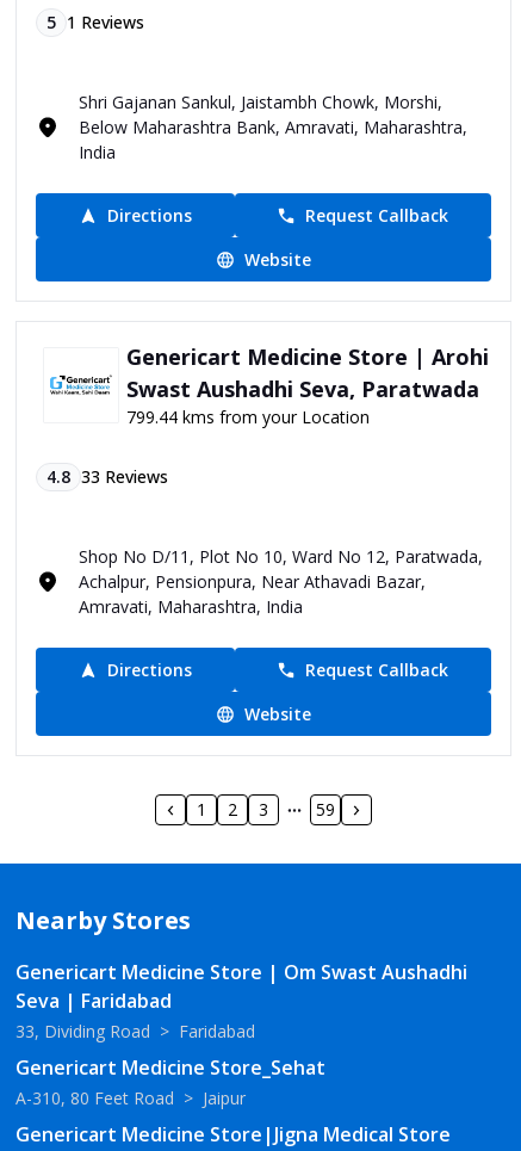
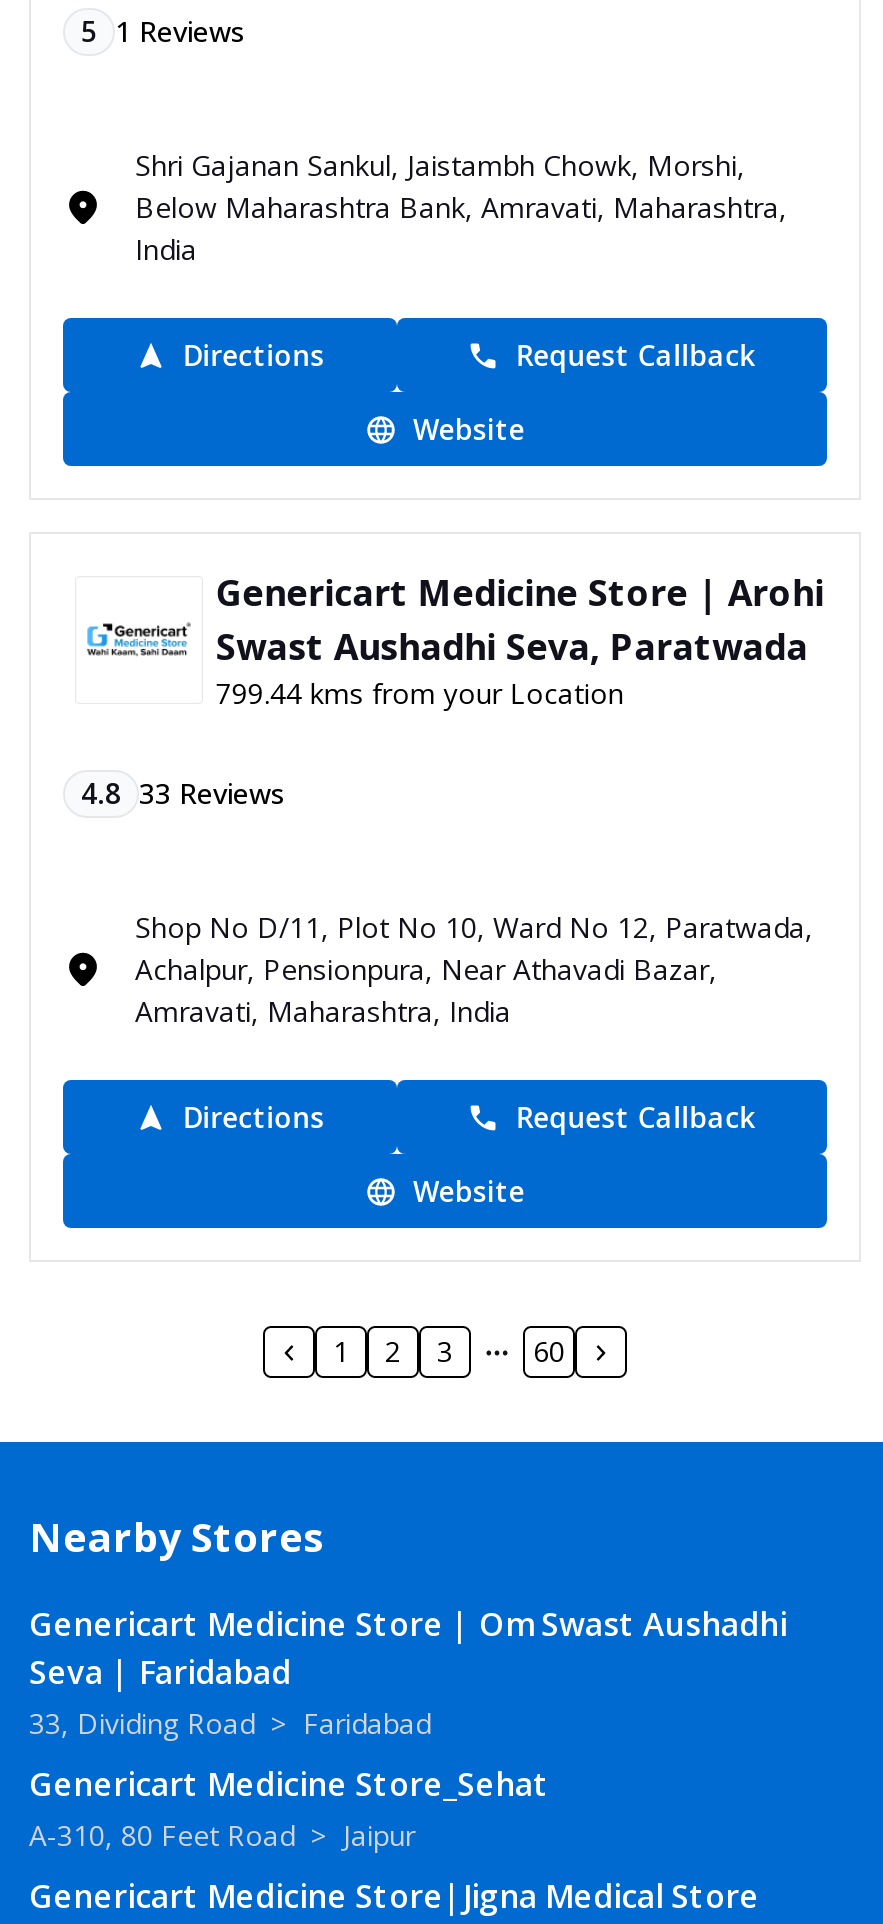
[316,798,335,821] 59 -> [533,1333,565,1371] 60

